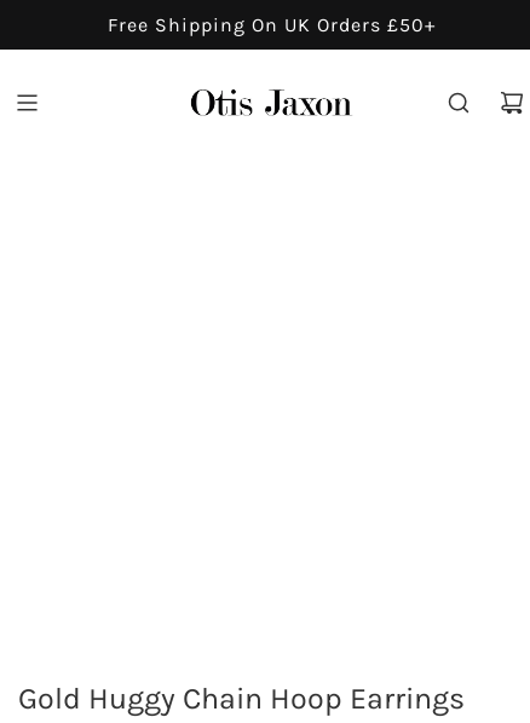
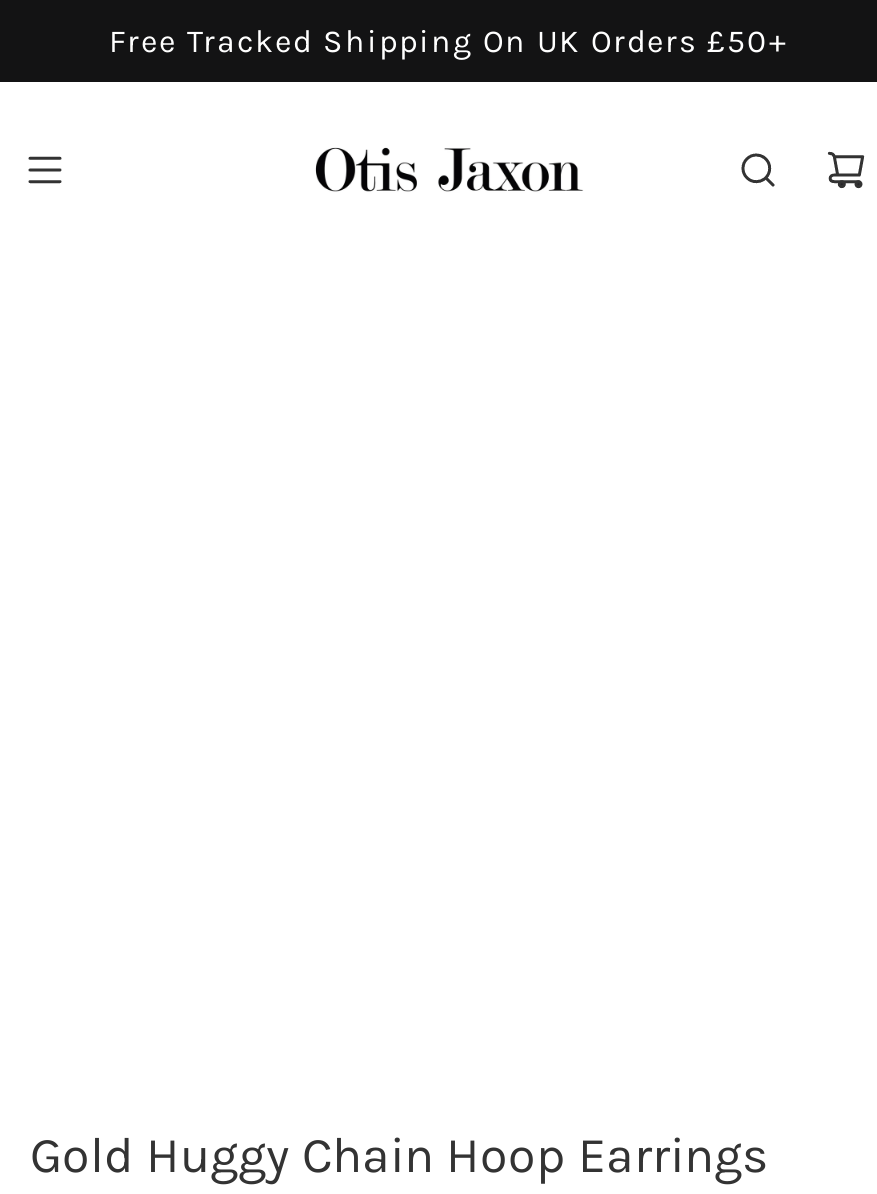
[107,13,435,36] Free Shipping On UK Orders £50+ -> [109,22,787,60] Free Tracked Shipping On UK Orders £50+

